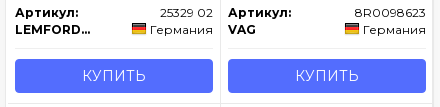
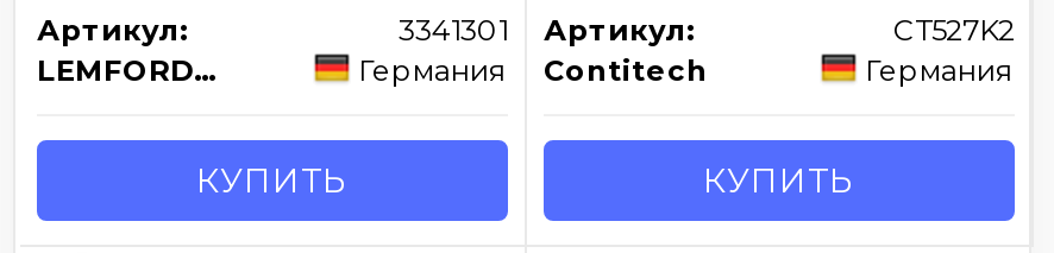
[160,5,291,20] 25329 02 Артикул: -> [399,11,694,47] 3341301 Артикул:
[228,5,426,37] 8R0098623 | VAG -> [544,11,1015,87] CT527K2 | Contitech

